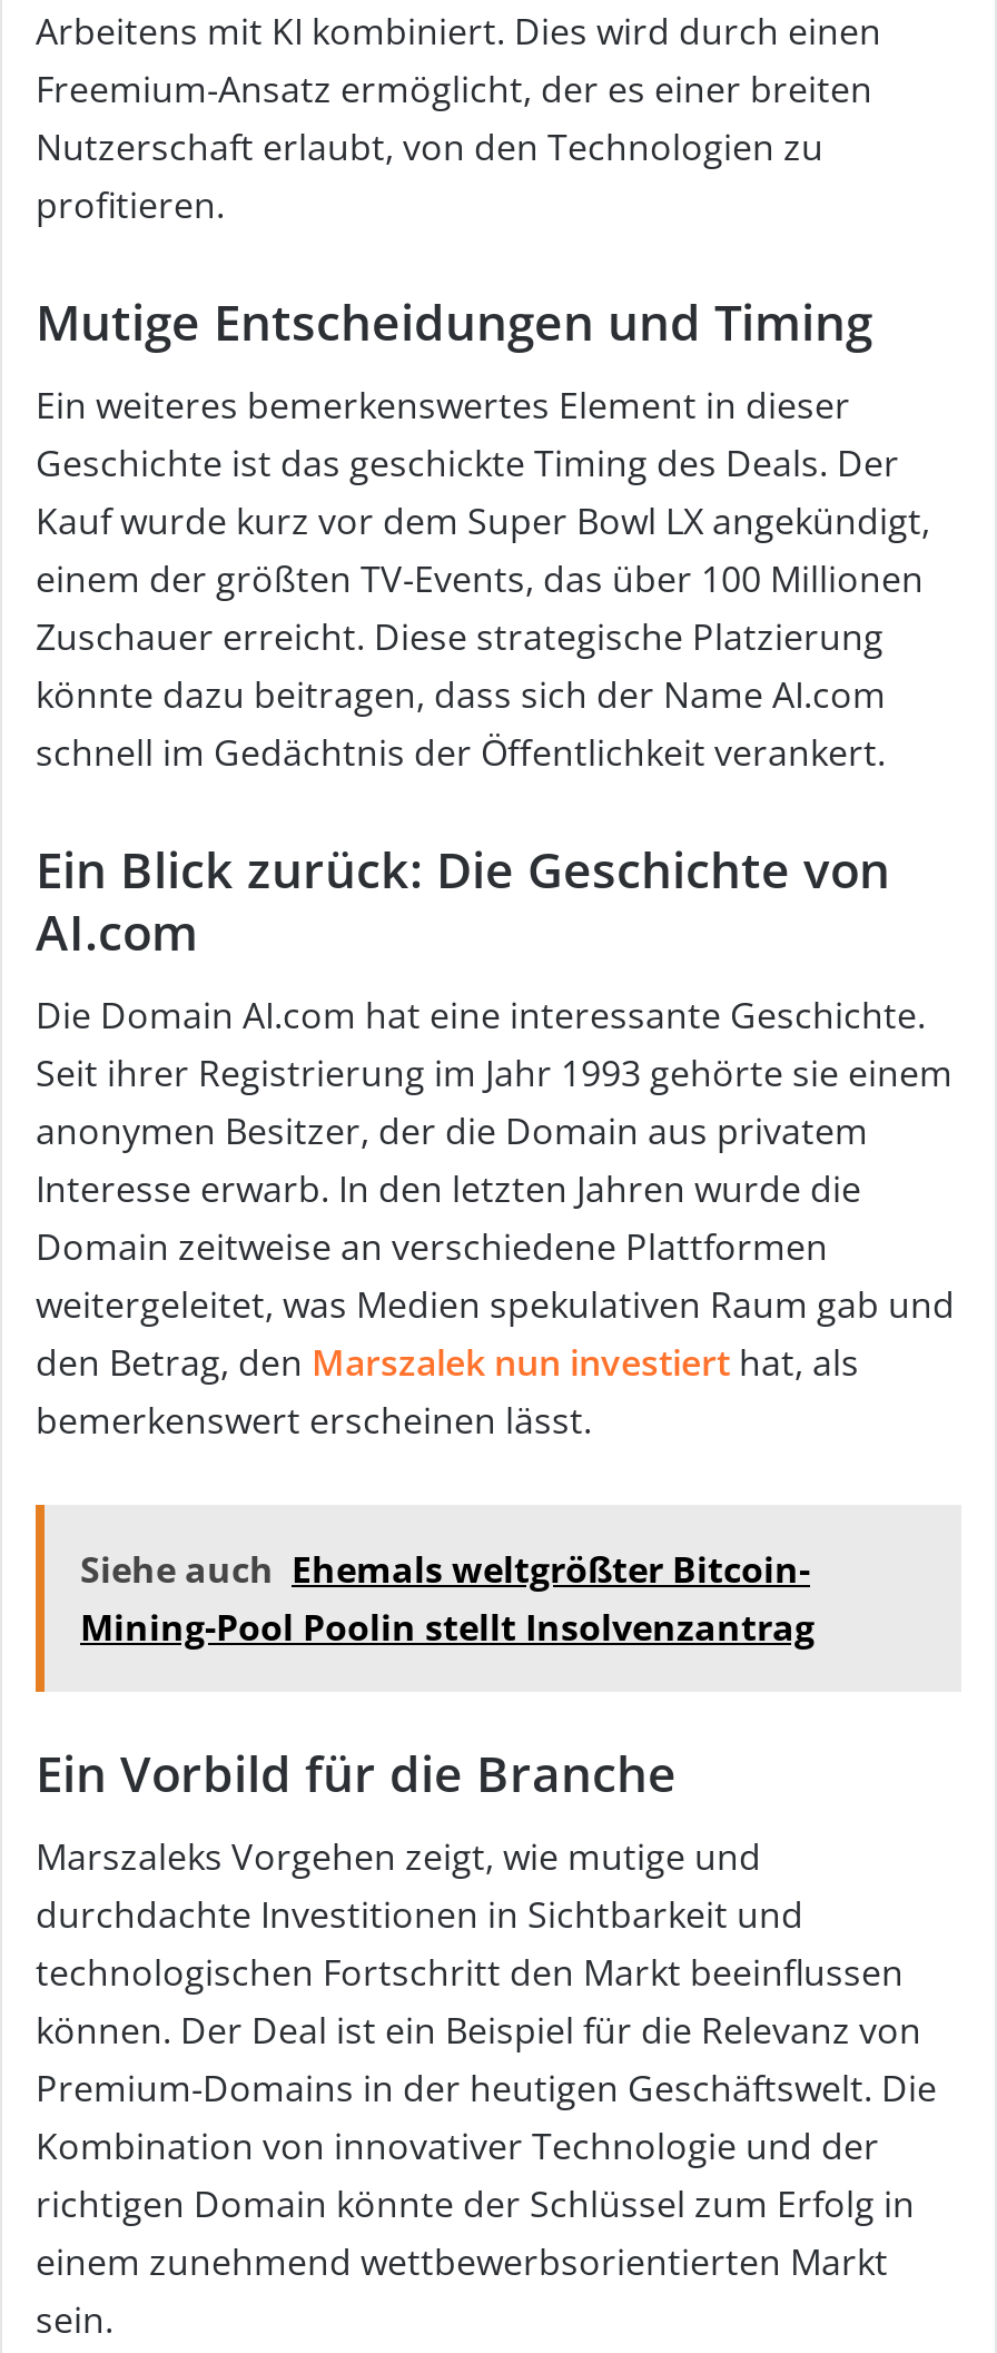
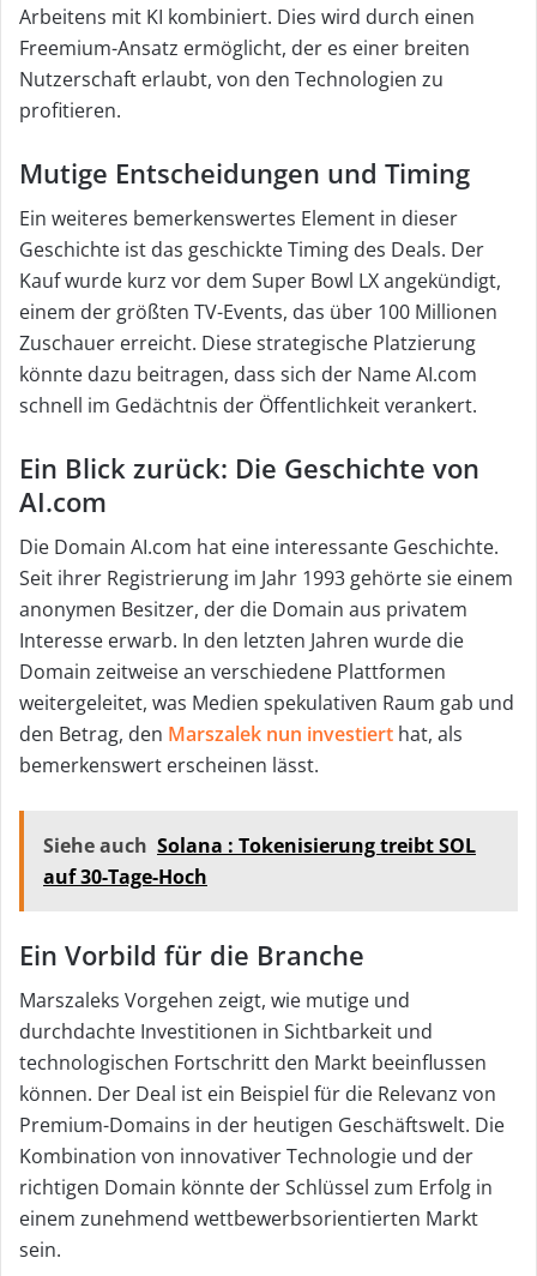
[80,1544,815,1651] Siehe auch Ehemals weltgrößter Bitcoin- | Mining-Pool Poolin stellt Insolvenzantrag -> [43,832,476,890] Siehe auch Solana : Tokenisierung treibt SOL | auf 30-Tage-Hoch

